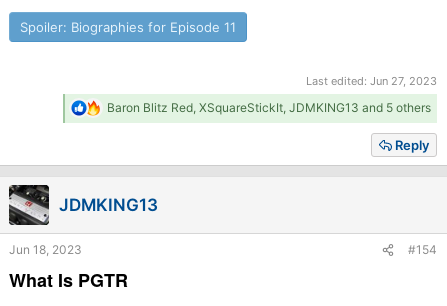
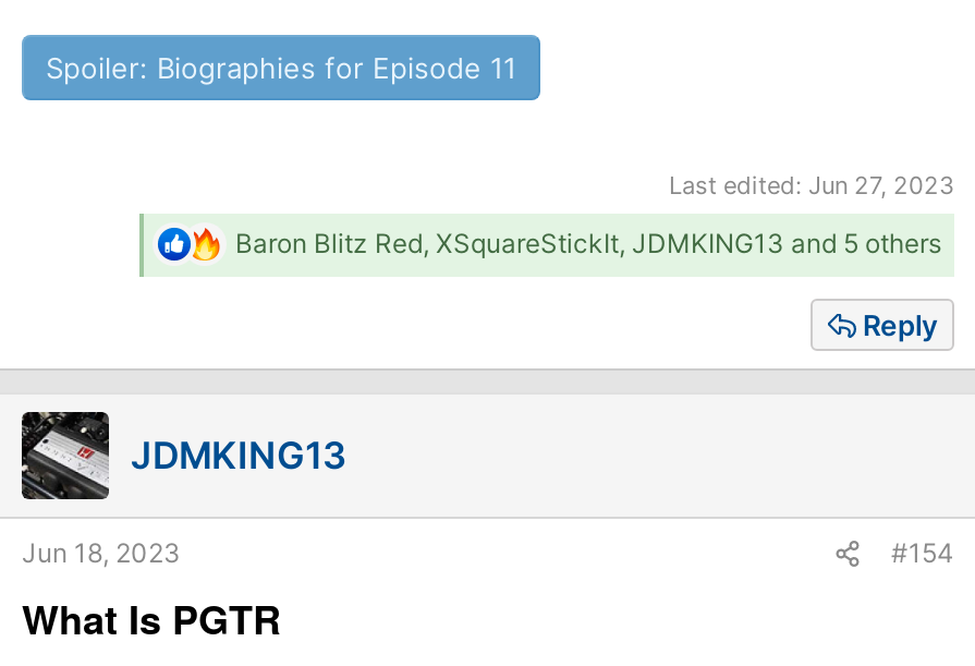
[9,184,49,225] [image] -> [20,412,109,501] [image]

